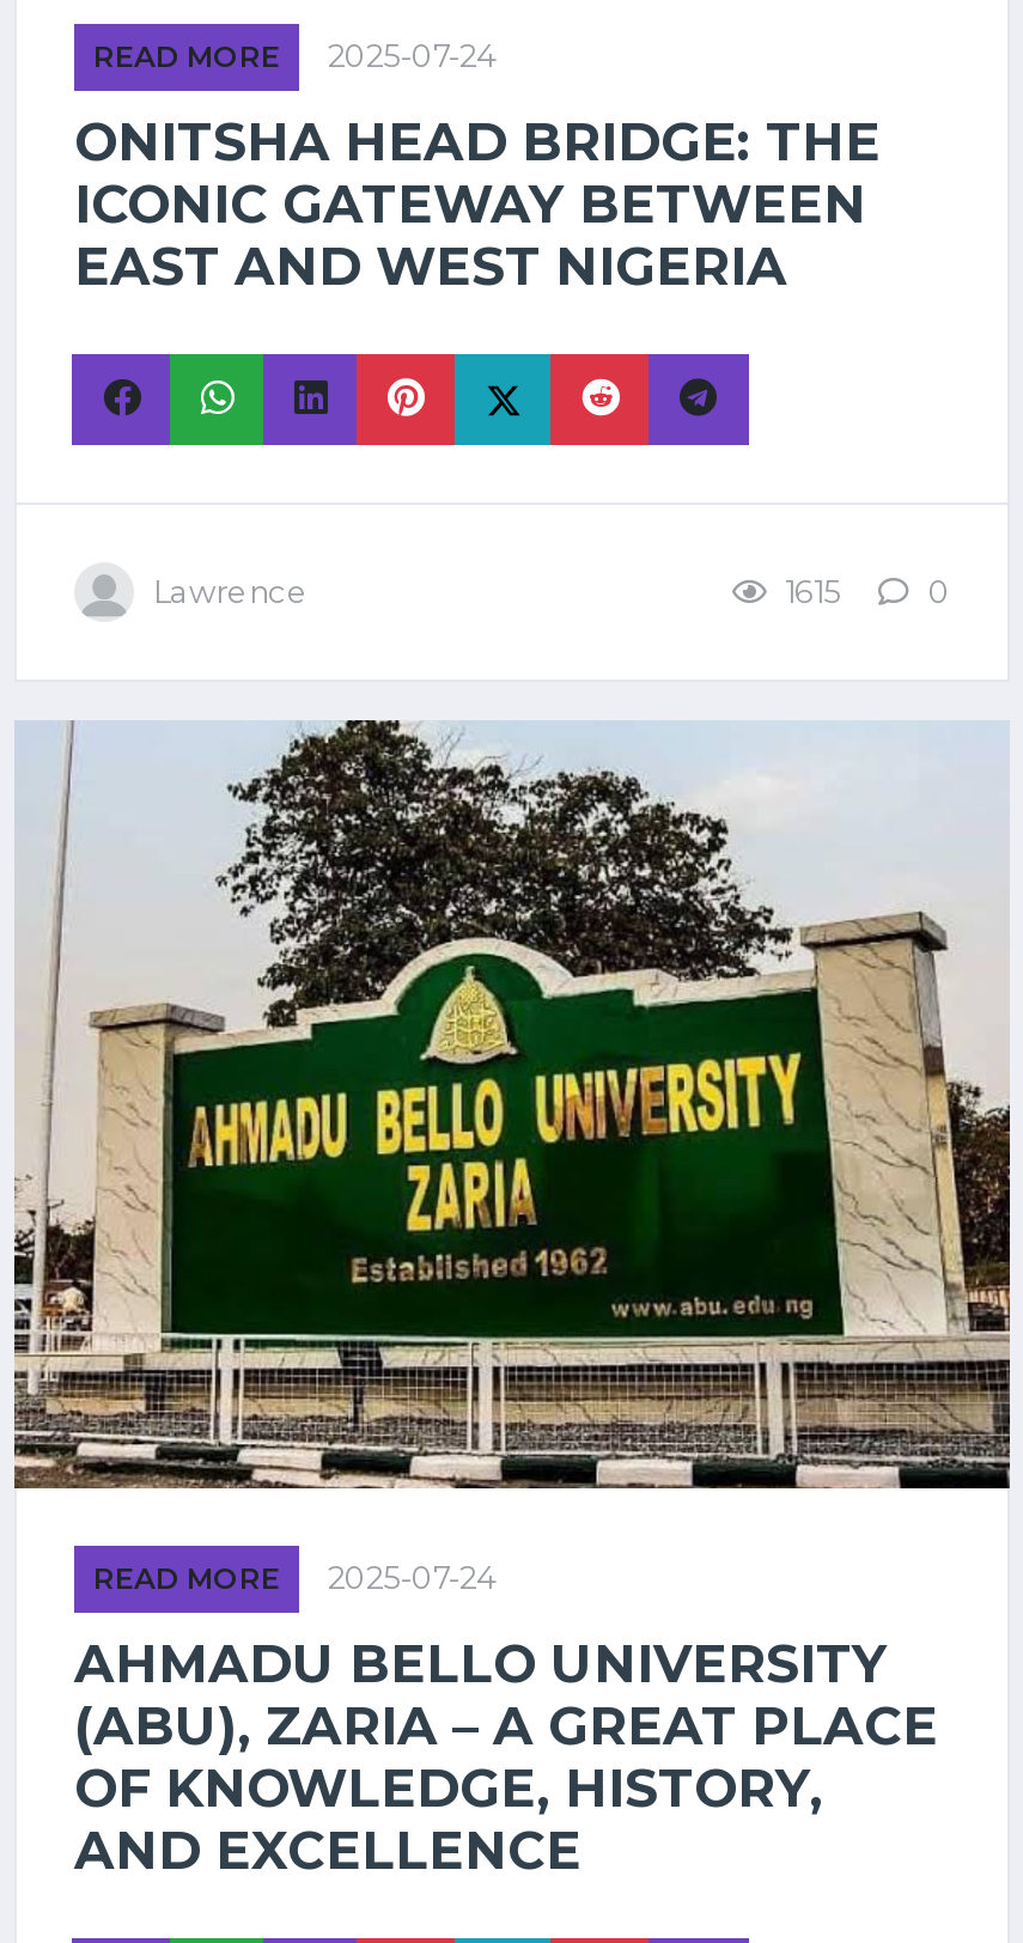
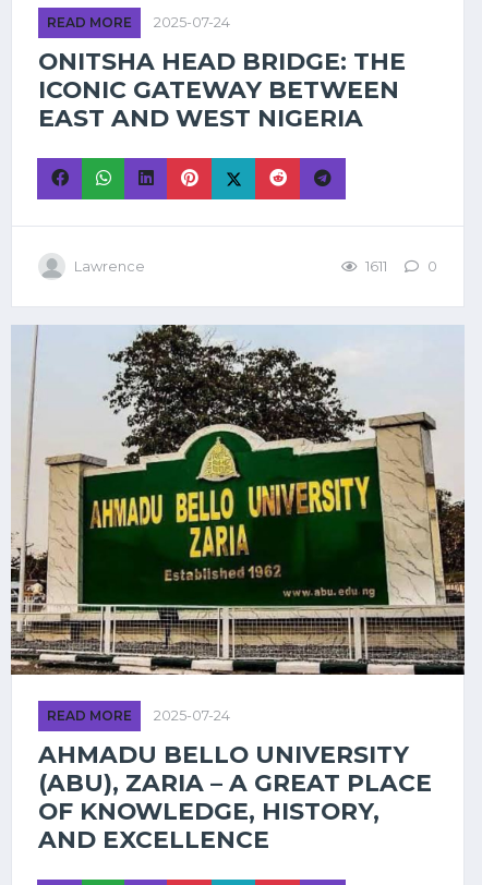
[785,575,840,611] 1615 -> [365,259,387,275] 1611

